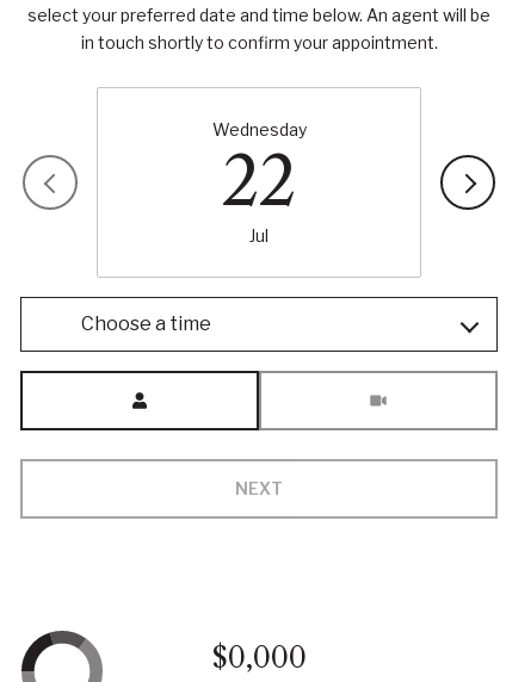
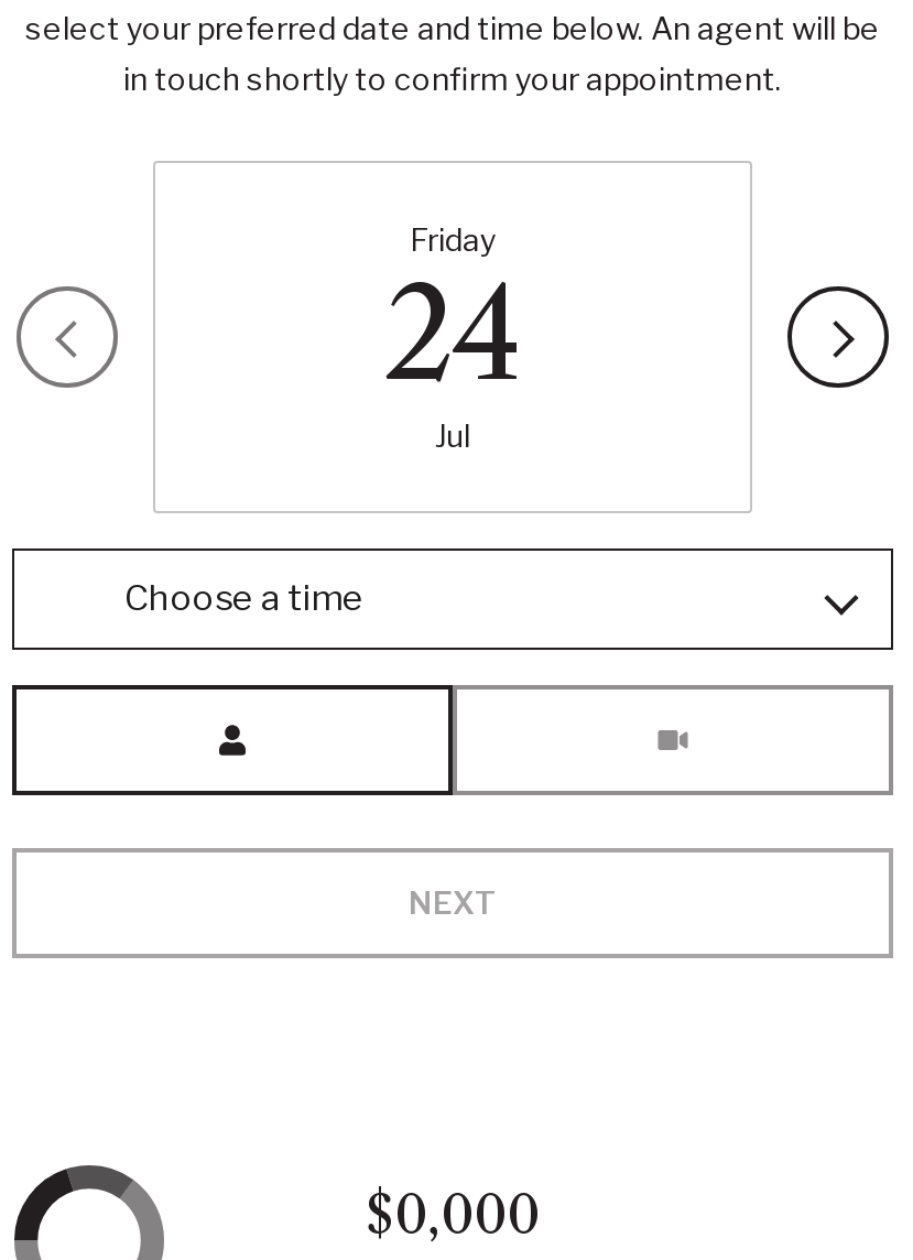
[212,120,306,223] Wednesday | 22 -> [383,221,522,413] Friday | 24

